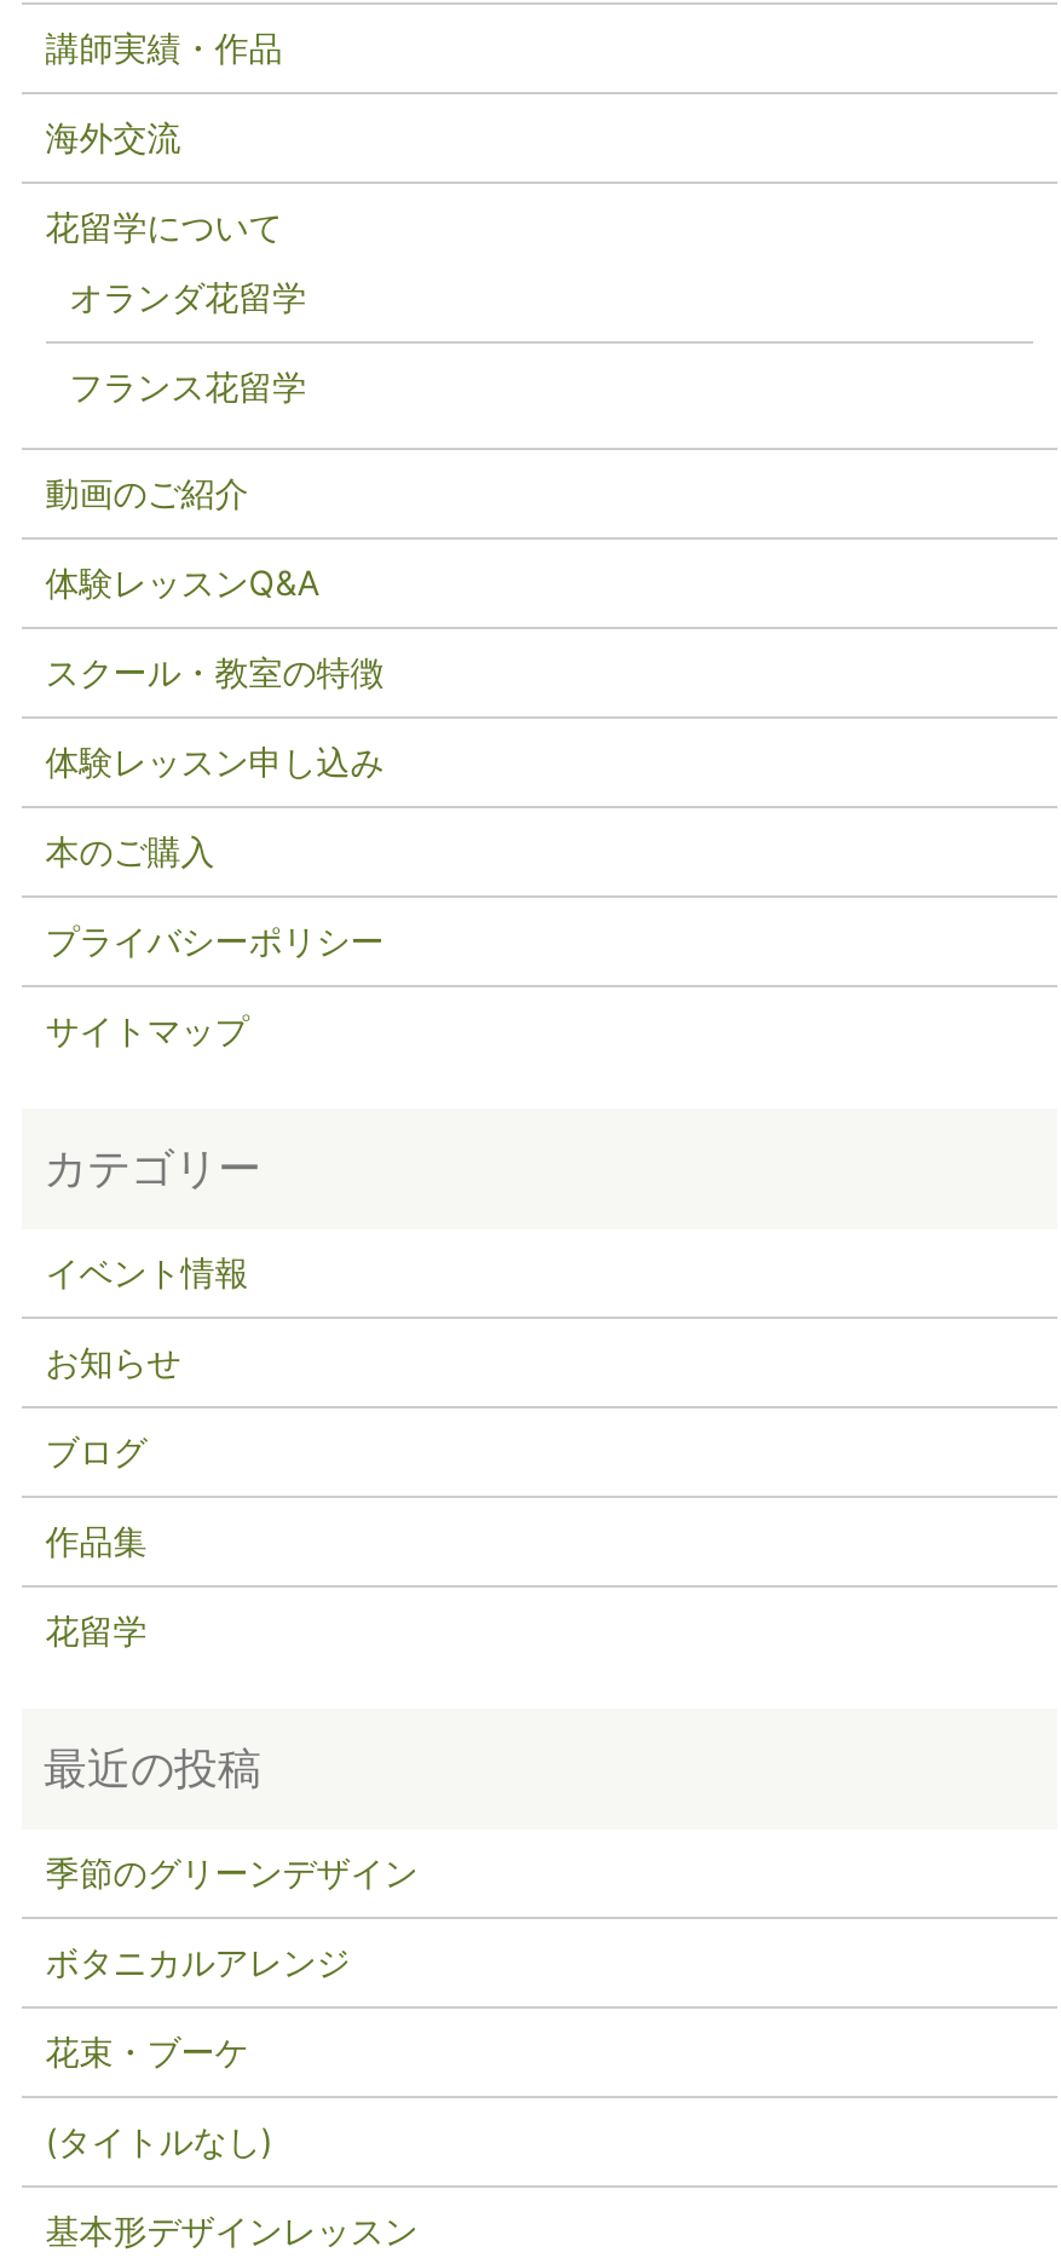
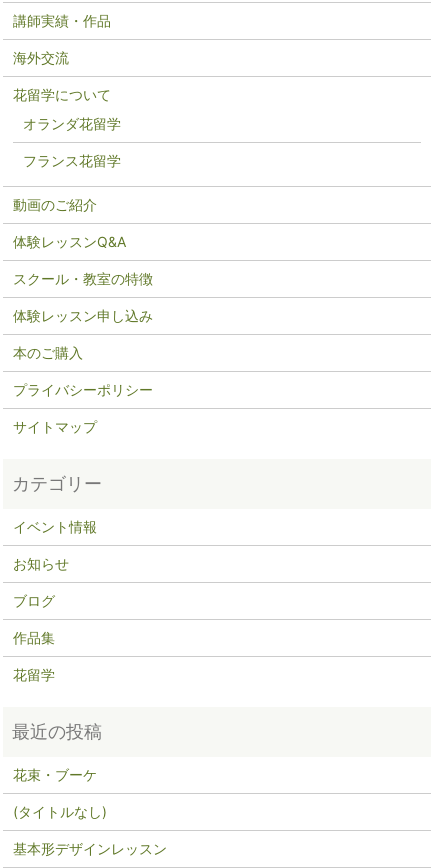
[45,1851,418,1981] 季節のグリーンデザイン | ボタニカルアレンジ -> none

